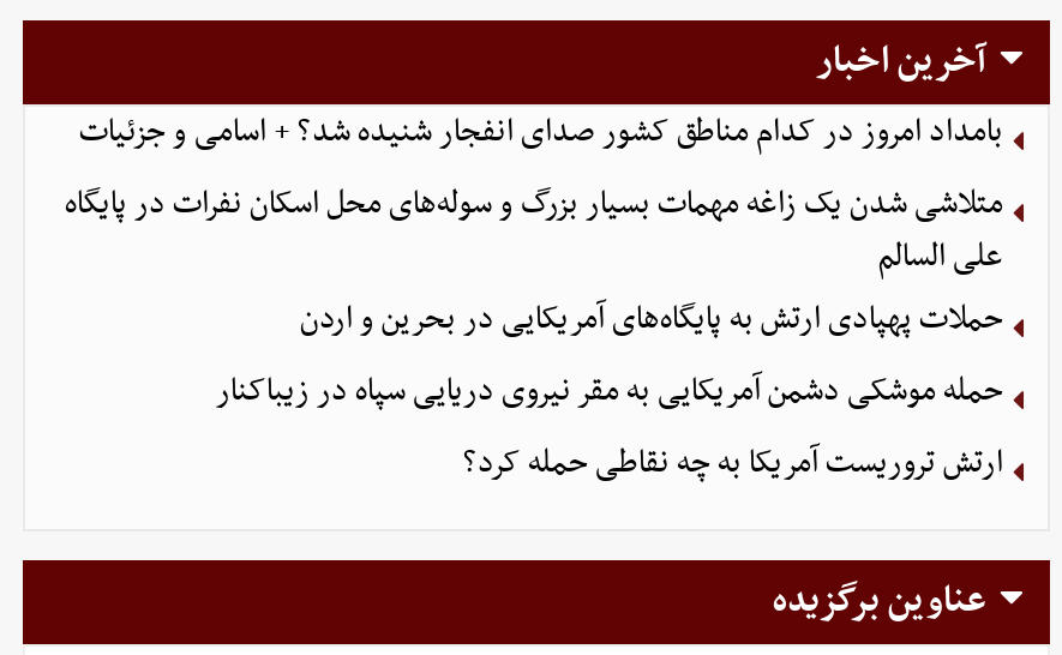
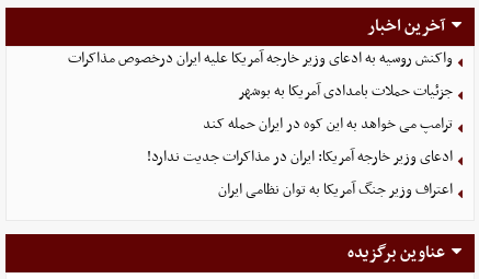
[65,104,1003,491] بامداد امروز در کدام مناطق کشور صدای انفجار شنیده شد؟ + اسامی و جزئیات | متلاشی شدن یک زاغه مهمات بسیار بزرگ و سوله‌های محل اسکان نفرات در پایگاه | علی السالم | حملات پهپادی ارتش به پایگاه‌های آمریکایی در بحرین و اردن | حمله موشکی دشمن آمریکایی به مقر نیروی دریایی سپاه در زیباکنار | ارتش تروریست آمریکا به چه نقاطی حمله کرد؟ -> [68,46,453,202] واکنش روسیه به ادعای وزیر خارجه آمریکا علیه ایران درخصوص مذاکرات | جزئیات حملات بامدادی آمریکا به بوشهر | ترامپ می خواهد به این کوه در ایران حمله کند | ادعای وزیر خارجه آمریکا: ایران در مذاکرات جدیت ندارد! | اعتراف وزیر جنگ آمریکا به توان نظامی ایران

